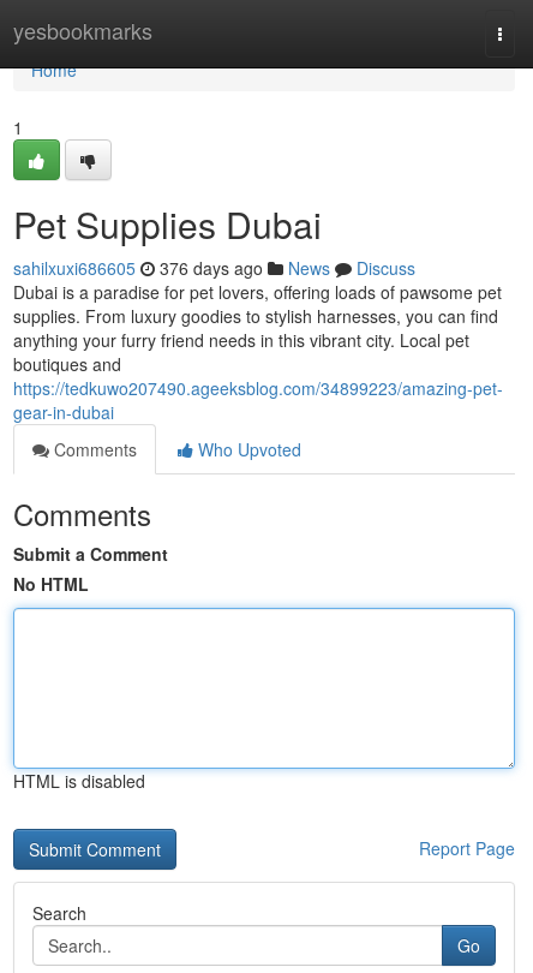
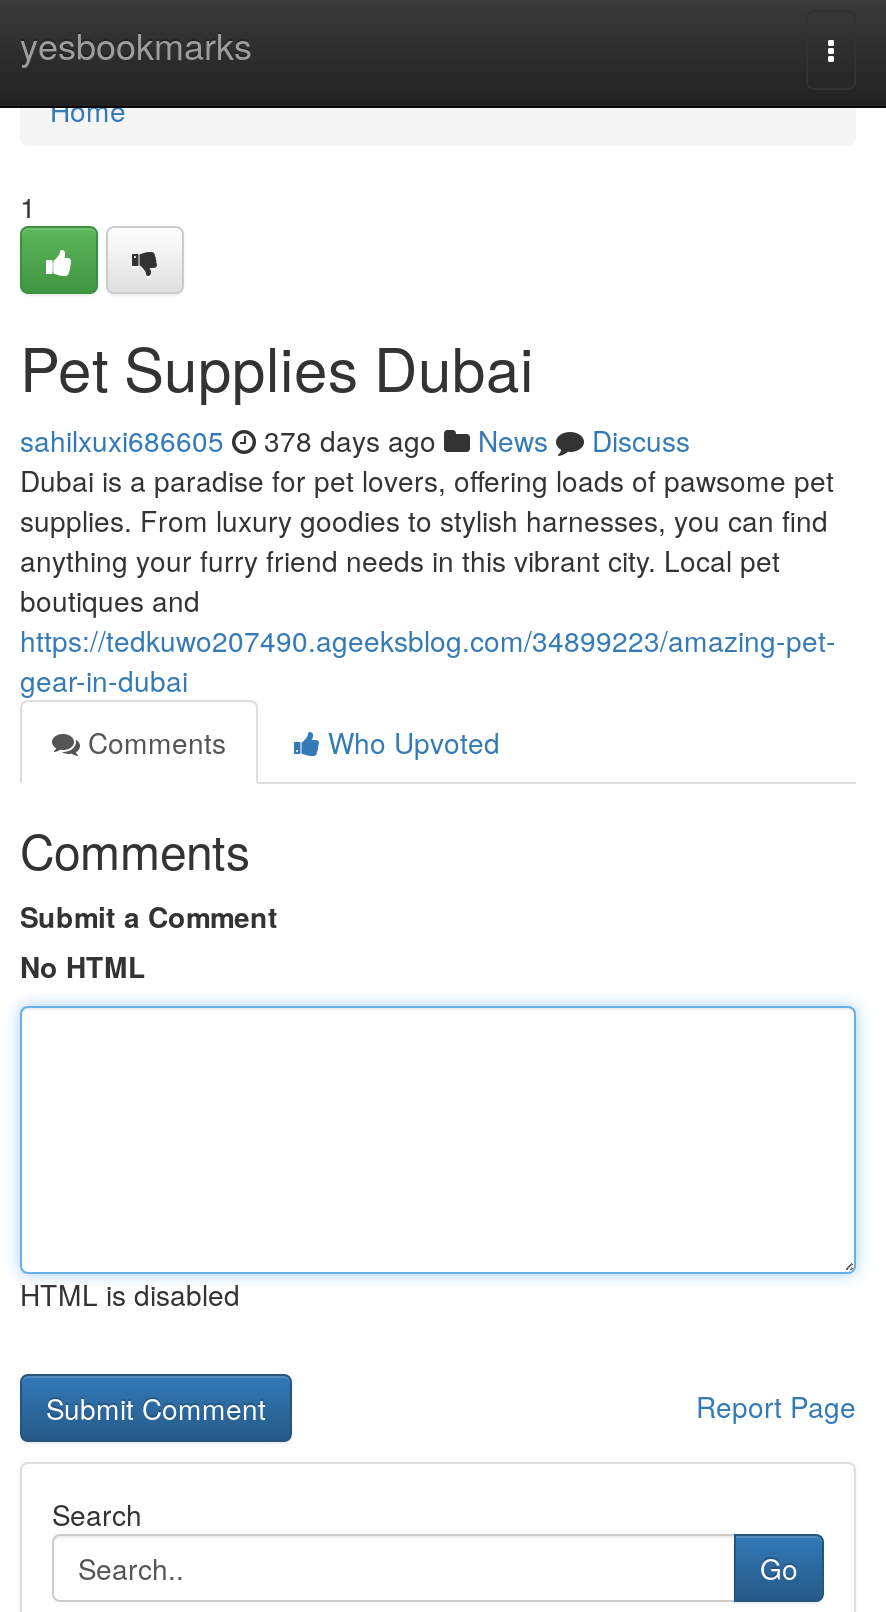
[13,256,415,280] sahilxuxi686605 376 days ago News Discuss -> [20,420,690,460] sahilxuxi686605 378 days ago News Discuss

